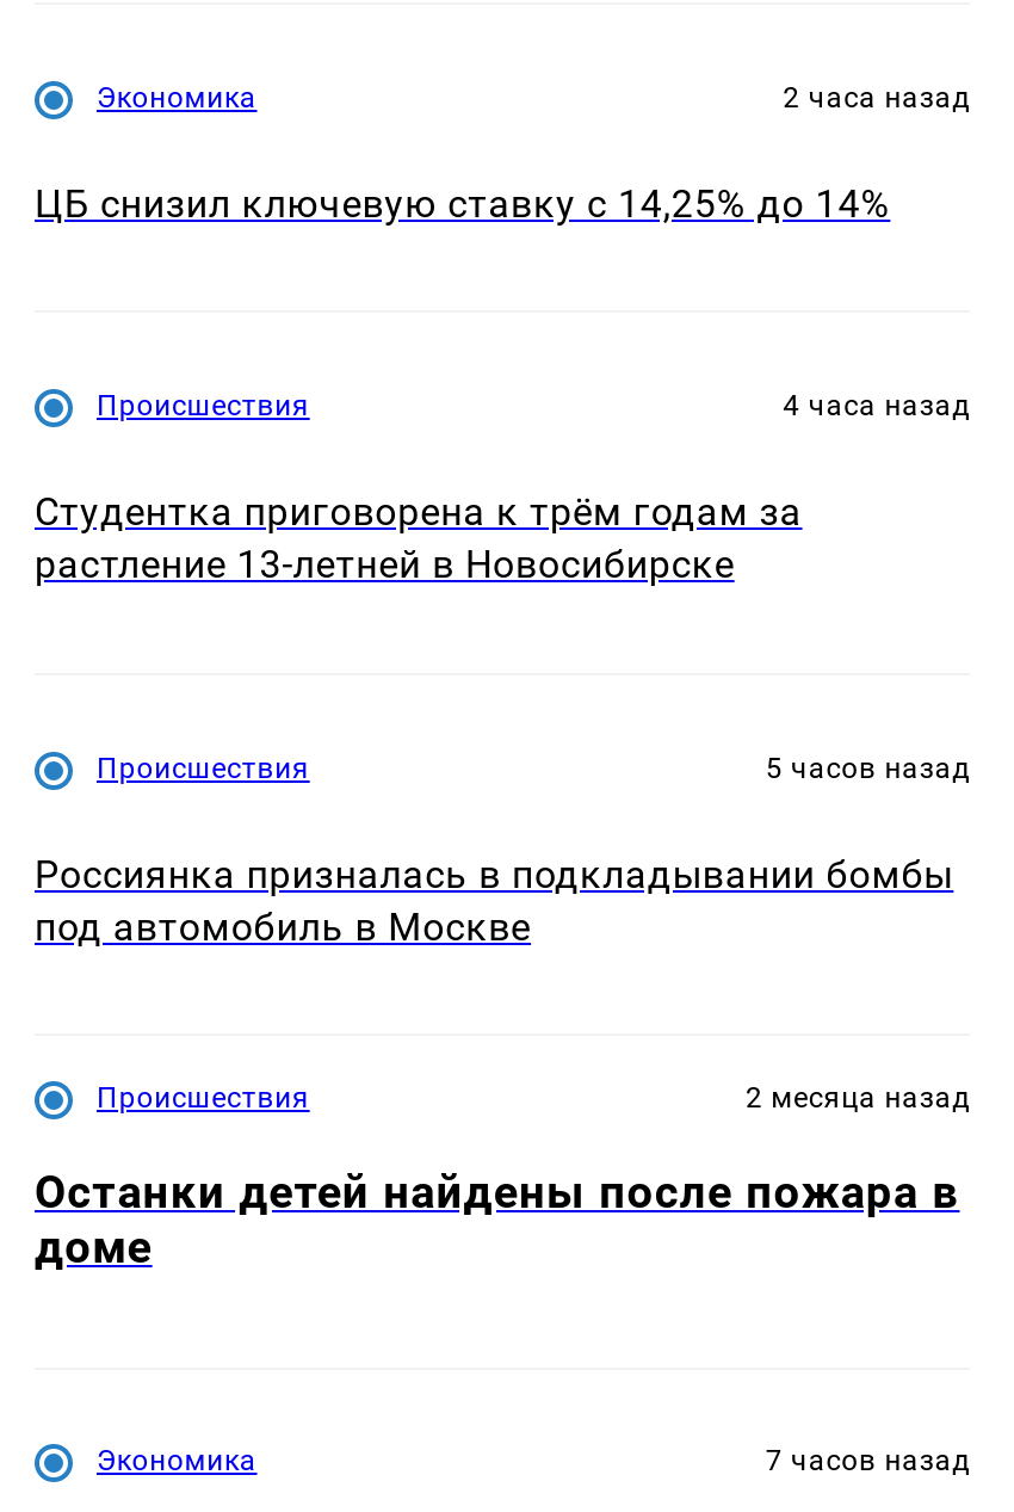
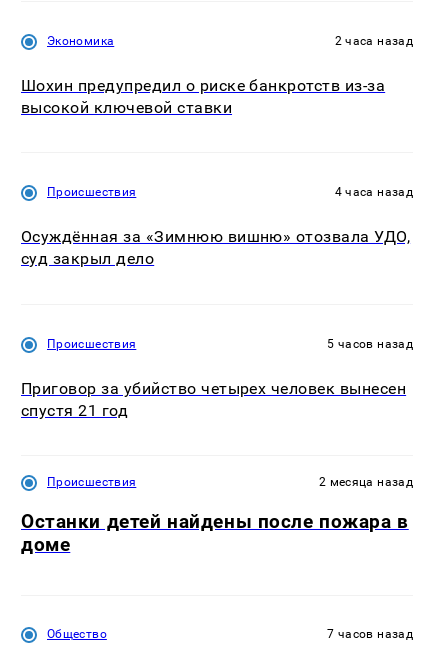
[35,181,890,226] ЦБ снизил ключевую ставку с 14,25% до 14% -> [21,76,385,117] Шохин предупредил о риске банкротств из-за | высокой ключевой ставки
[35,490,802,588] Студентка приговорена к трём годам за | растление 13-летней в Новосибирске -> [21,227,410,268] Осуждённая за «Зимнюю вишню» отозвала УДО, | суд закрыл дело
[35,852,954,949] Россиянка призналась в подкладывании бомбы | под автомобиль в Москве -> [21,379,406,420] Приговор за убийство четырех человек вынесен | спустя 21 год
[97,1445,257,1479] Экономика -> [47,627,107,641] Общество

